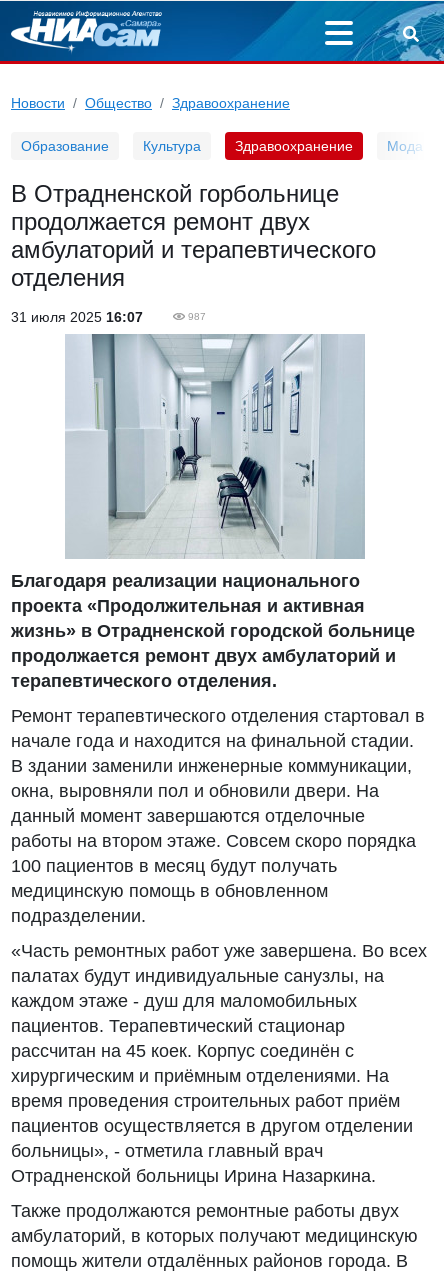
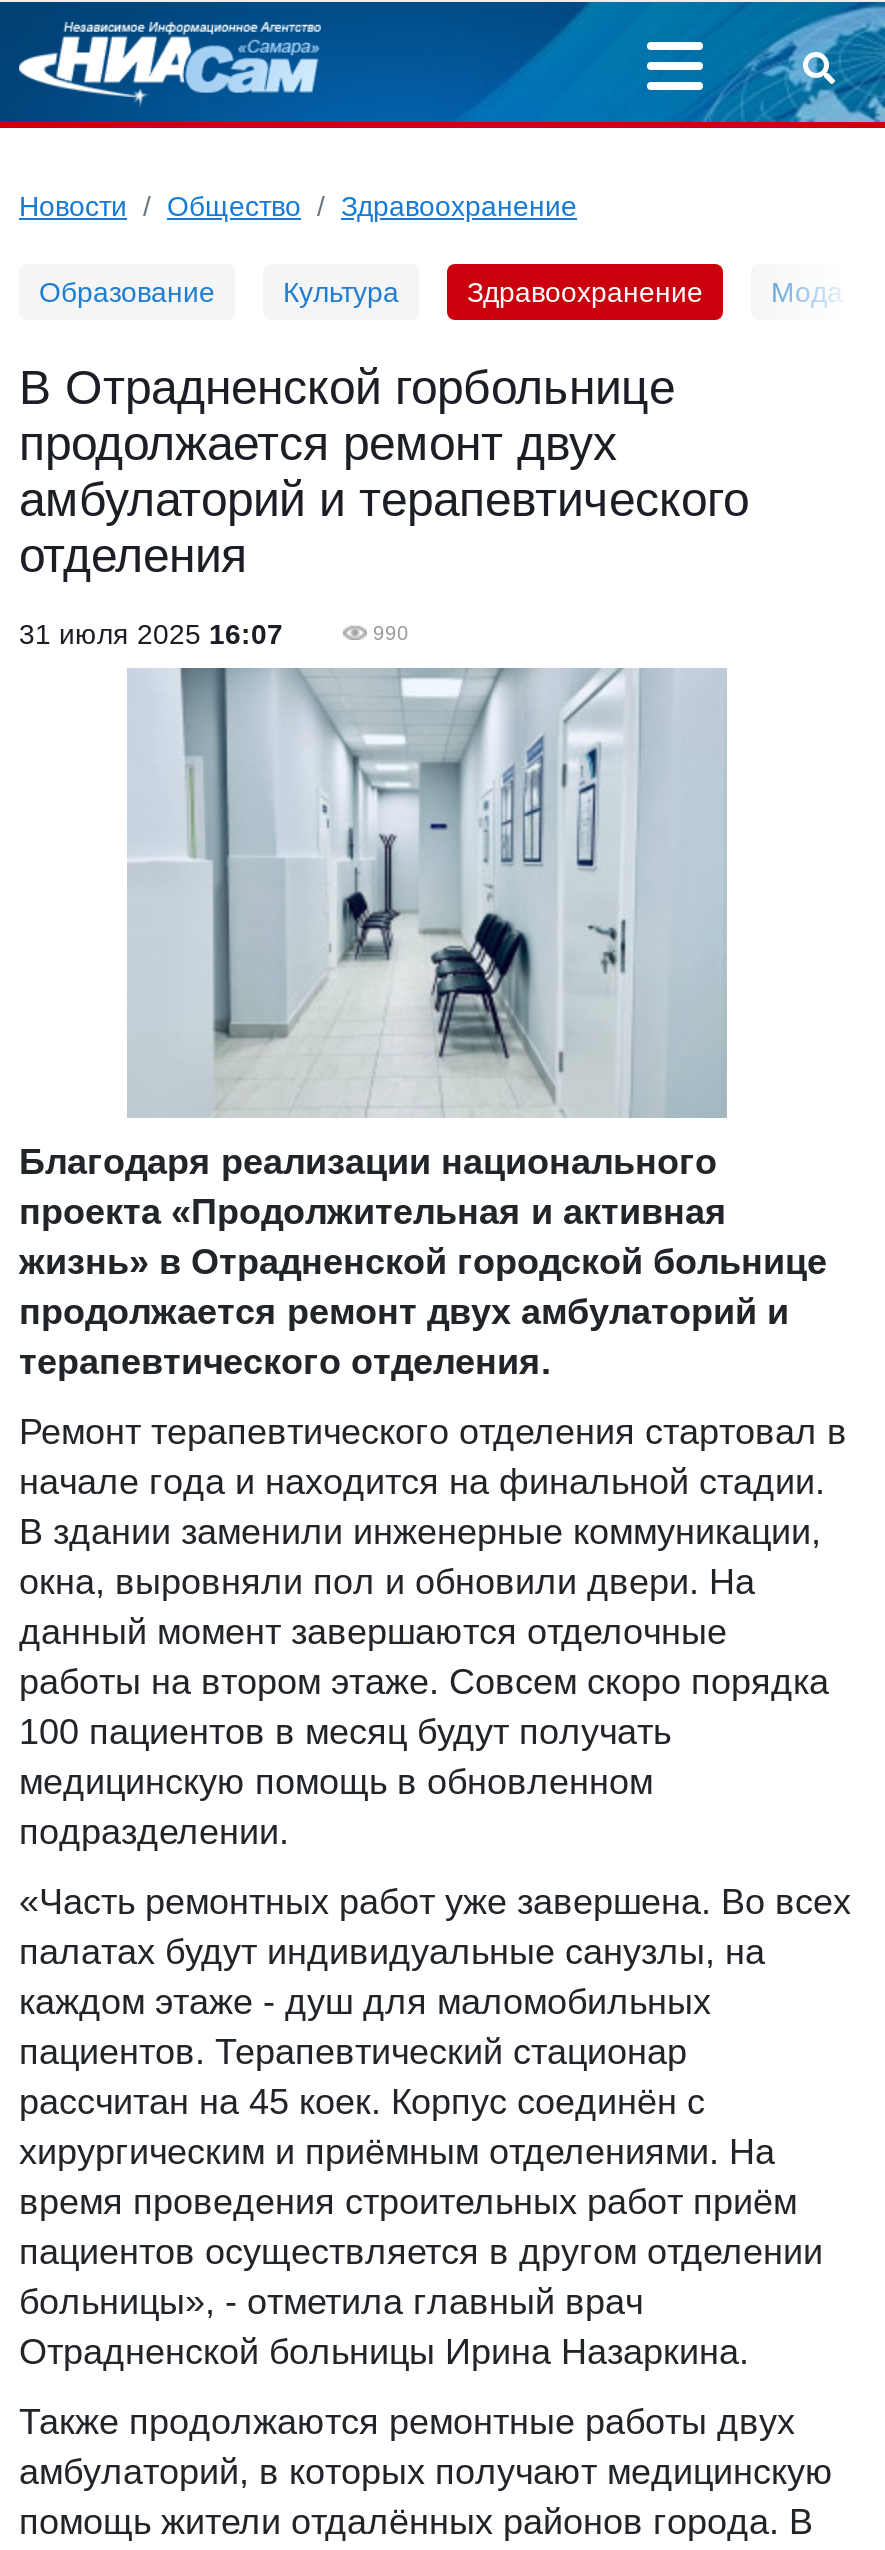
[188,311,206,322] 987 -> [373,622,409,644] 990

